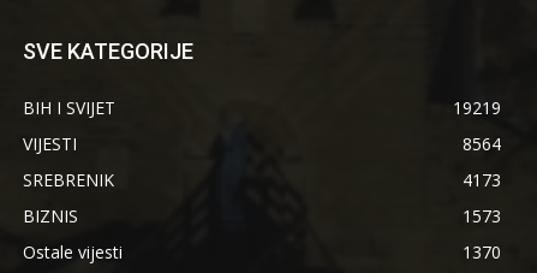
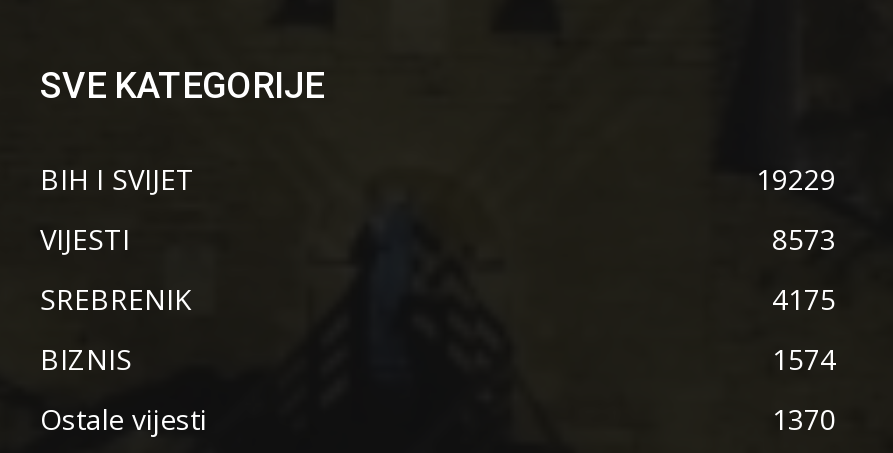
[453,96,501,119] 19219 -> [756,160,836,198] 19229
[463,132,501,155] 8564 -> [772,220,836,258] 8573
[463,168,501,191] 4173 -> [772,280,836,318] 4175
[463,205,501,227] 1573 -> [772,340,836,378] 1574

